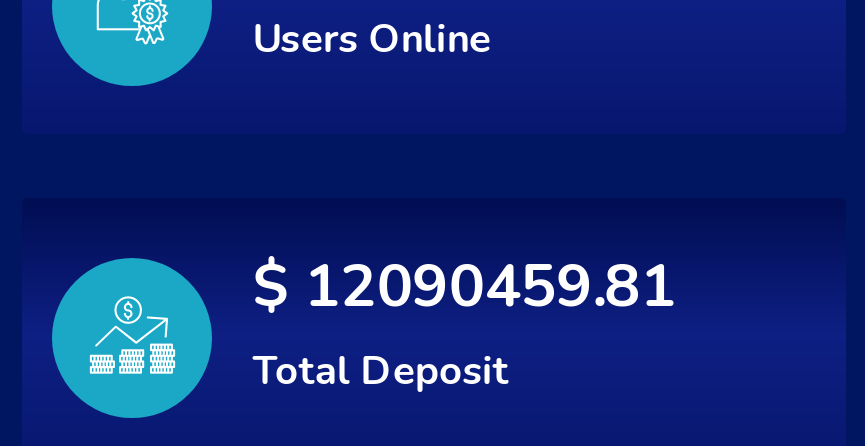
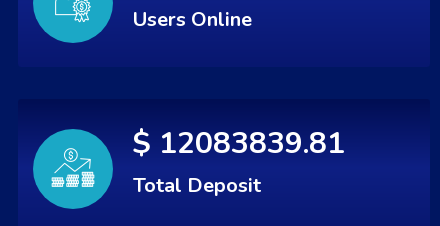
[252,245,676,327] $ 12090459.81 -> [133,123,345,164] $ 12083839.81

